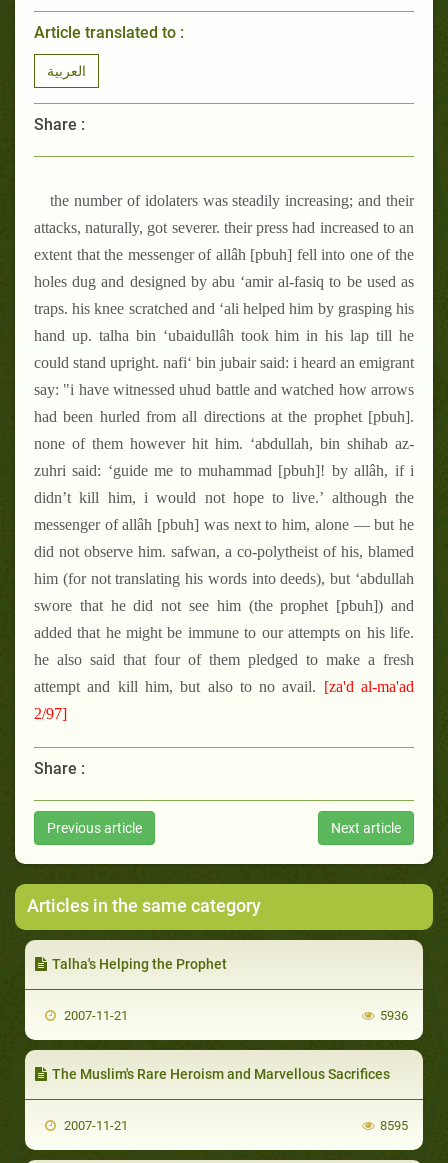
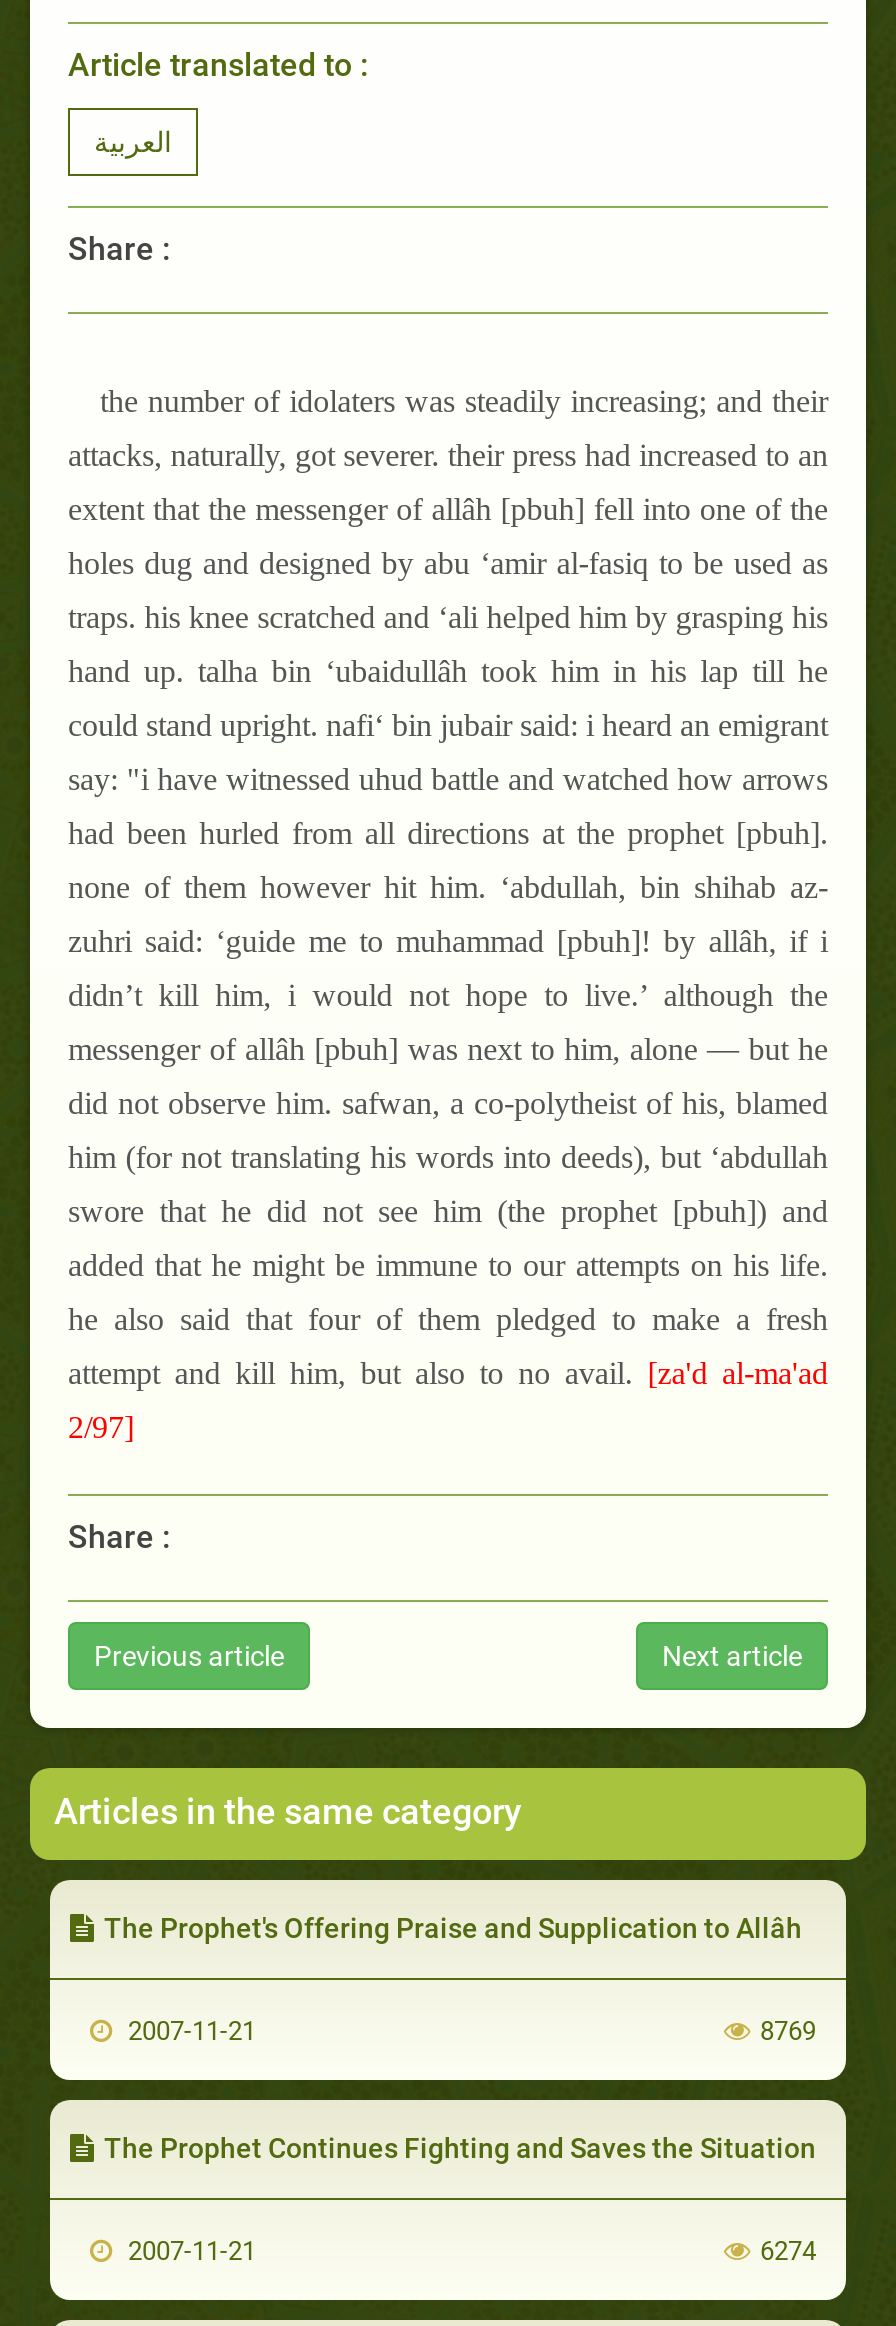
[52,956,227,972] Talha's Helping the Prophet -> [104,1911,802,1943] The Prophet's Offering Praise and Supplication to Allâh
[380,1008,408,1023] 5936 -> [760,2015,816,2045] 8769
[52,1066,390,1082] The Muslim's Rare Heroism and Marvellous Sacrifices -> [104,2131,816,2163] The Prophet Continues Fighting and Saves the Situation
[380,1118,408,1133] 8595 -> [760,2235,816,2265] 6274

